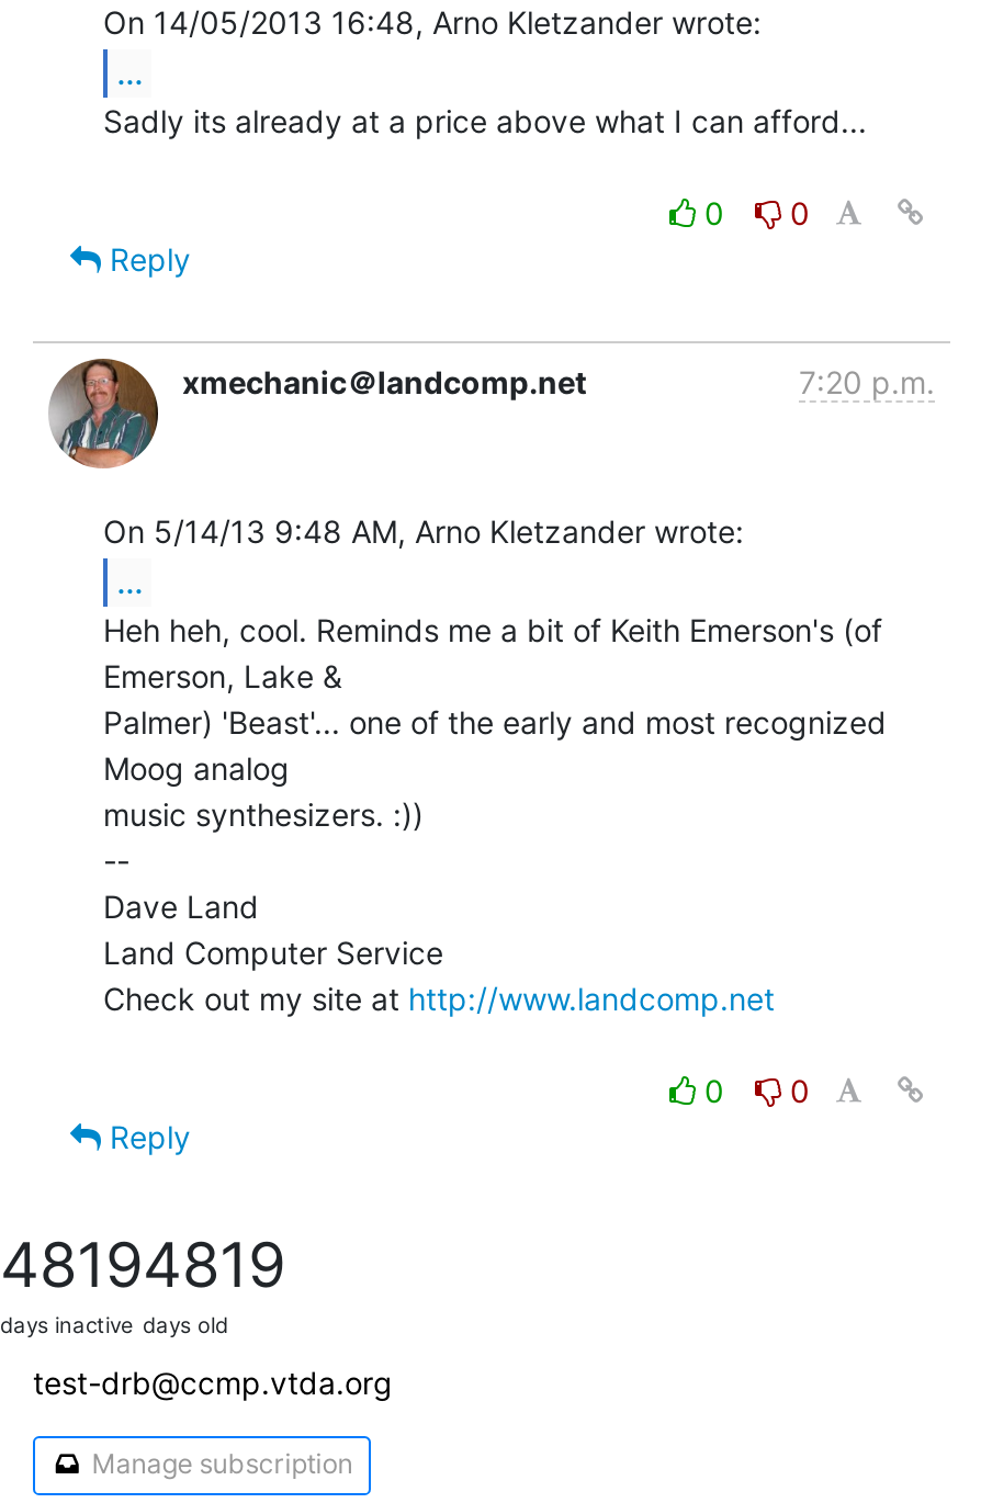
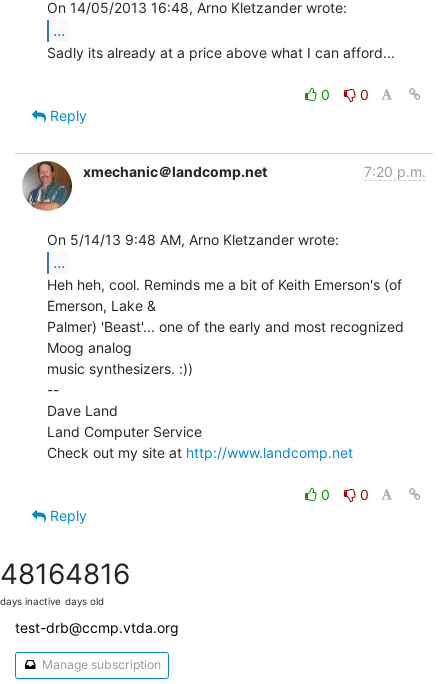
[0,1227,143,1302] 4819 -> [0,557,65,591] 4816
[143,1227,285,1302] 4819 -> [65,557,130,591] 4816

